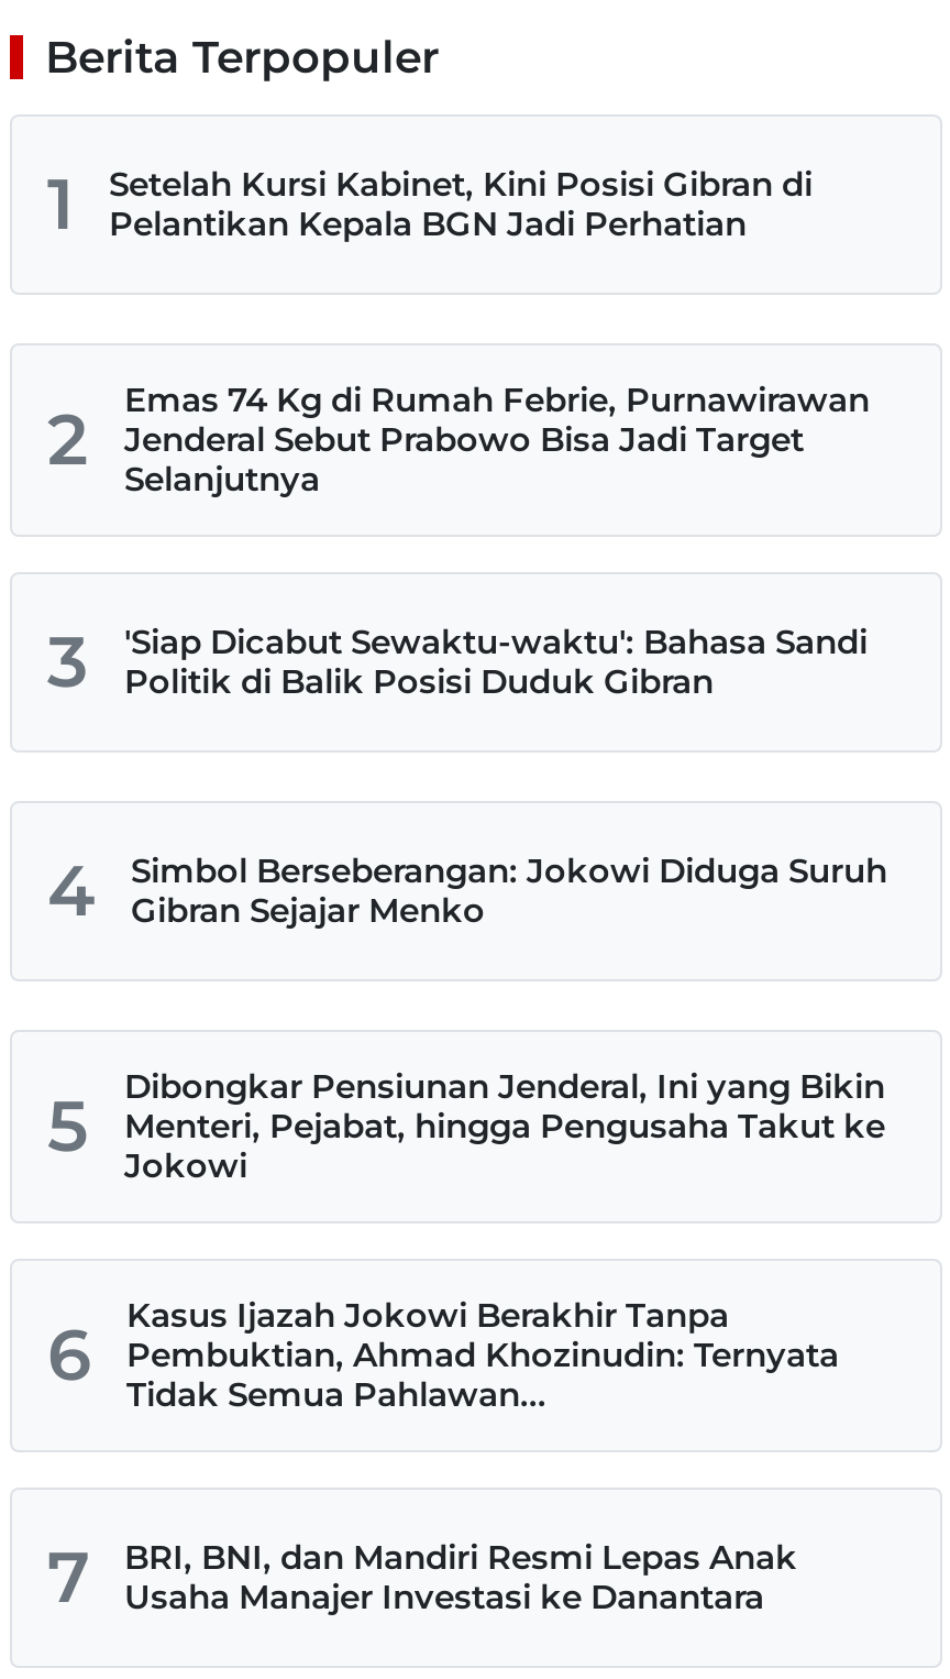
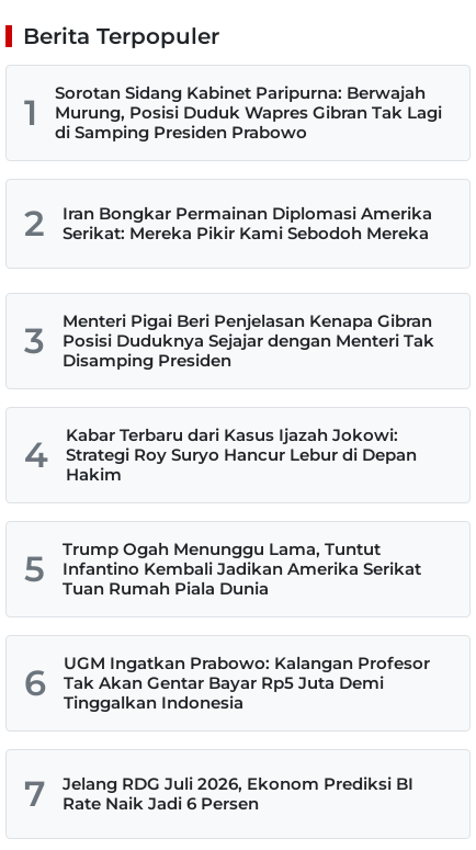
[109,163,813,244] Setelah Kursi Kabinet, Kini Posisi Gibran di | Pelantikan Kepala BGN Jadi Perhatian -> [55,82,442,143] Sorotan Sidang Kabinet Paripurna: Berwajah | Murung, Posisi Duduk Wapres Gibran Tak Lagi | di Samping Presiden Prabowo
[124,378,870,500] Emas 74 Kg di Rumah Febrie, Purnawirawan | Jenderal Sebut Prabowo Bisa Jadi Target | Selanjutnya -> [63,203,432,243] Iran Bongkar Permainan Diplomasi Amerika | Serikat: Mereka Pikir Kami Sebodoh Mereka
[124,621,868,702] 'Siap Dicabut Sewaktu-waktu': Bahasa Sandi | Politik di Balik Posisi Duduk Gibran -> [63,310,434,371] Menteri Pigai Beri Penjelasan Kenapa Gibran | Posisi Duduknya Sejajar dengan Menteri Tak | Disamping Presiden
[131,849,887,931] Simbol Berseberangan: Jokowi Diduga Suruh | Gibran Sejajar Menko -> [66,424,417,485] Kabar Terbaru dari Kasus Ijazah Jokowi: | Strategi Roy Suryo Hancur Lebur di Depan | Hakim
[124,1065,885,1186] Dibongkar Pensiunan Jenderal, Ini yang Bikin | Menteri, Pejabat, hingga Pengusaha Takut ke | Jokowi -> [63,539,421,599] Trump Ogah Menunggu Lama, Tuntut | Infantino Kembali Jadikan Amerika Serikat | Tuan Rumah Piala Dunia
[126,1294,839,1415] Kasus Ijazah Jokowi Berakhir Tanpa | Pembuktian, Ahmad Khozinudin: Ternyata | Tidak Semua Pahlawan... -> [64,653,430,713] UGM Ingatkan Prabowo: Kalangan Profesor | Tak Akan Gentar Bayar Rp5 Juta Demi | Tinggalkan Indonesia
[124,1536,797,1617] BRI, BNI, dan Mandiri Resmi Lepas Anak | Usaha Manajer Investasi ke Danantara -> [63,773,413,814] Jelang RDG Juli 2026, Ekonom Prediksi BI | Rate Naik Jadi 6 Persen

